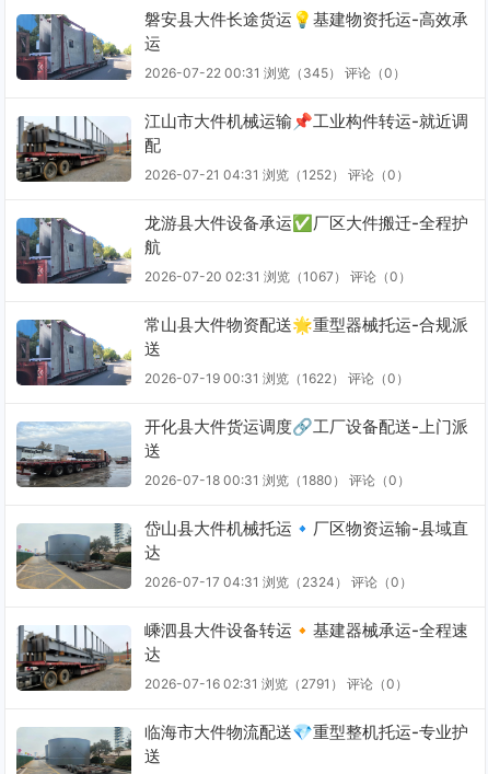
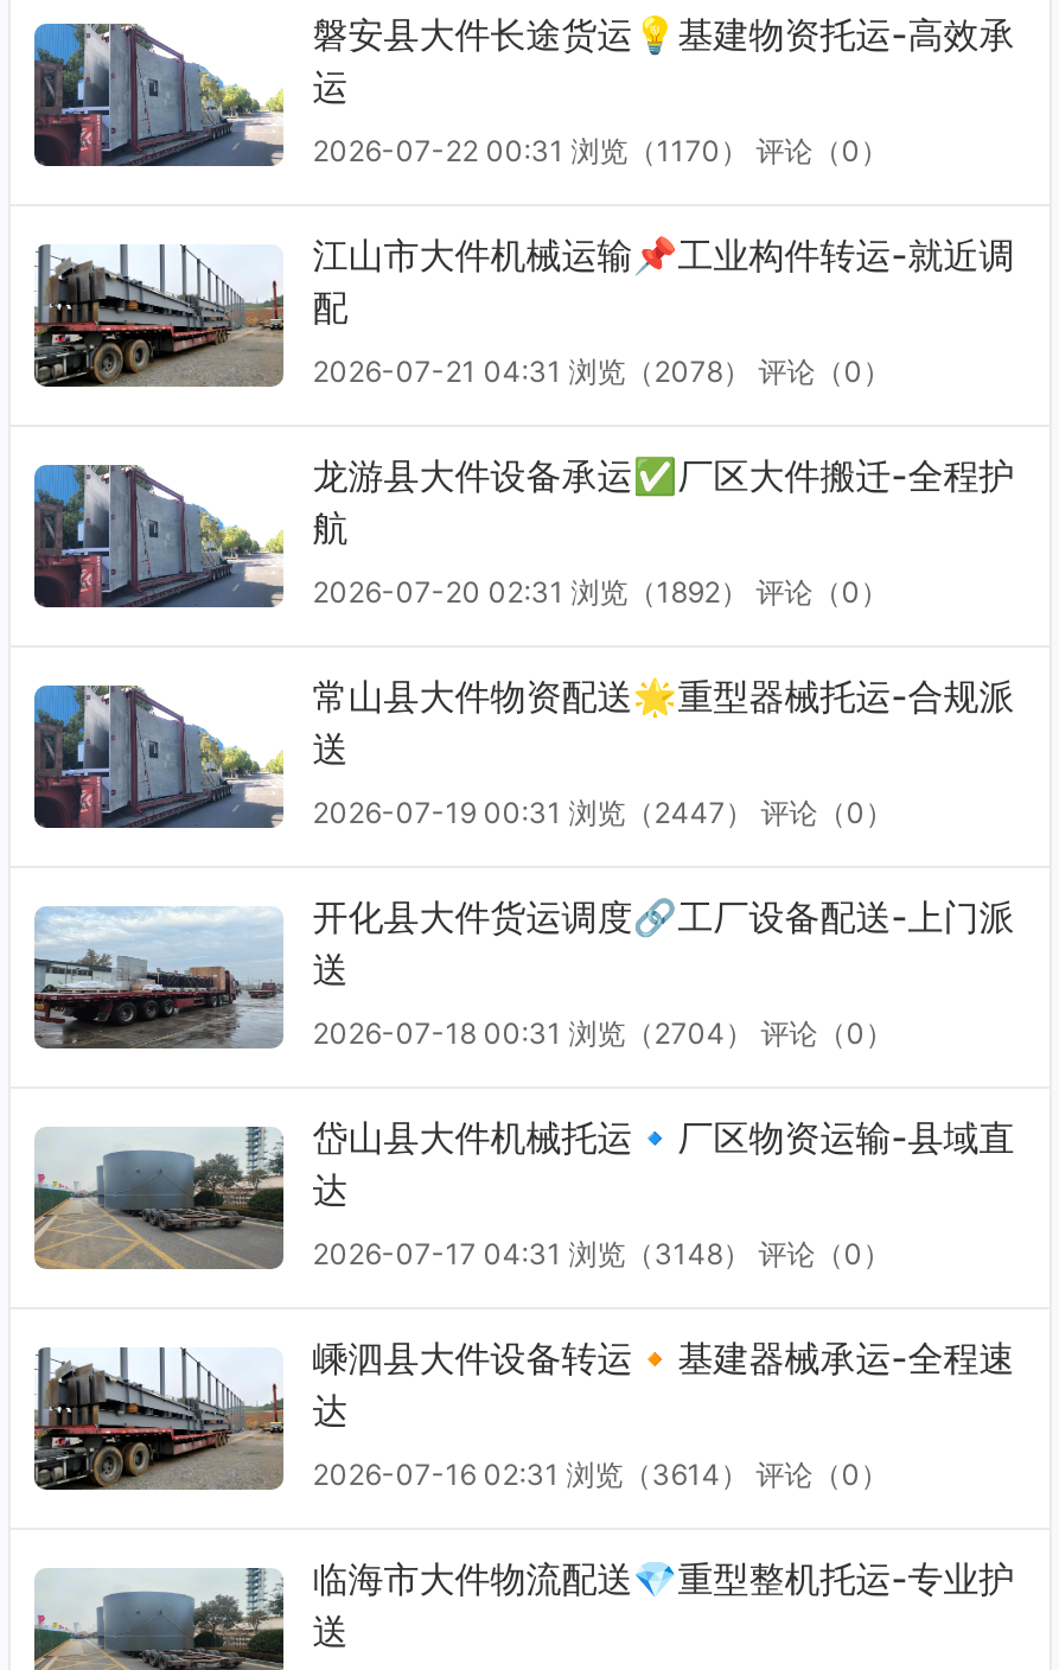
[145,65,406,81] 2026-07-22 00:31 浏览（345） 评论（0） -> [313,133,889,168] 2026-07-22 00:31 浏览（1170） 评论（0）
[145,166,410,183] 2026-07-21 04:31 浏览（1252） 评论（0） -> [313,353,891,389] 2026-07-21 04:31 浏览（2078） 评论（0）
[145,268,412,285] 2026-07-20 02:31 浏览（1067） 评论（0） -> [313,574,889,610] 2026-07-20 02:31 浏览（1892） 评论（0）
[145,370,410,386] 2026-07-19 00:31 浏览（1622） 评论（0） -> [313,795,894,830] 2026-07-19 00:31 浏览（2447） 评论（0）
[145,472,411,488] 2026-07-18 00:31 浏览（1880） 评论（0） -> [313,1015,894,1051] 2026-07-18 00:31 浏览（2704） 评论（0）
[145,574,413,590] 2026-07-17 04:31 浏览（2324） 评论（0） -> [313,1236,891,1271] 2026-07-17 04:31 浏览（3148） 评论（0）
[145,675,408,692] 2026-07-16 02:31 浏览（2791） 评论（0） -> [313,1457,889,1492] 2026-07-16 02:31 浏览（3614） 评论（0）

